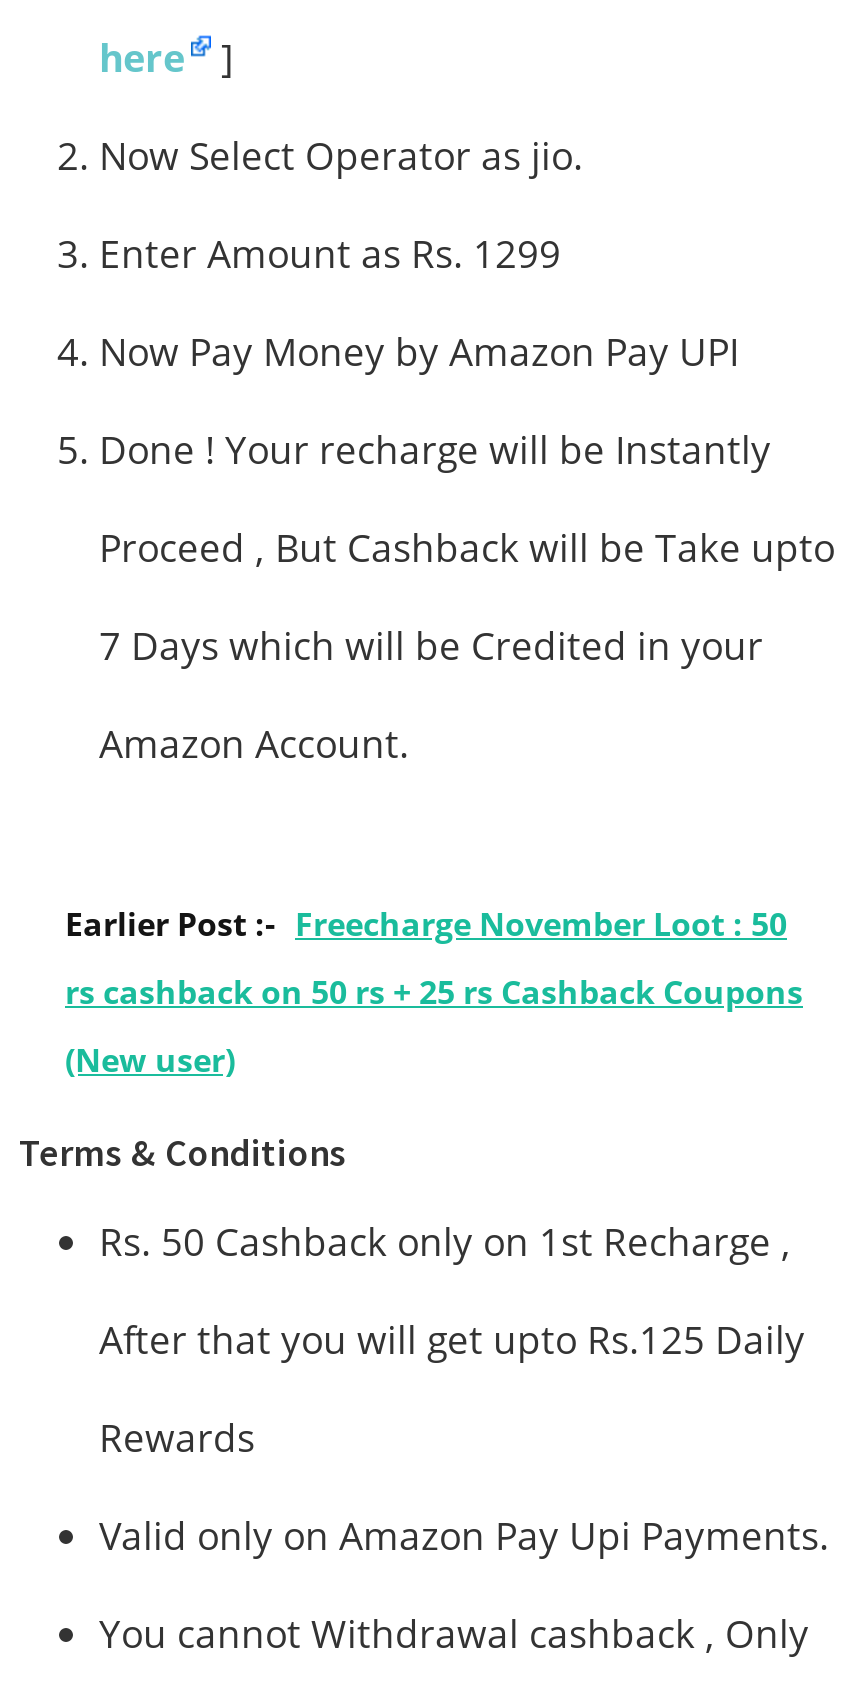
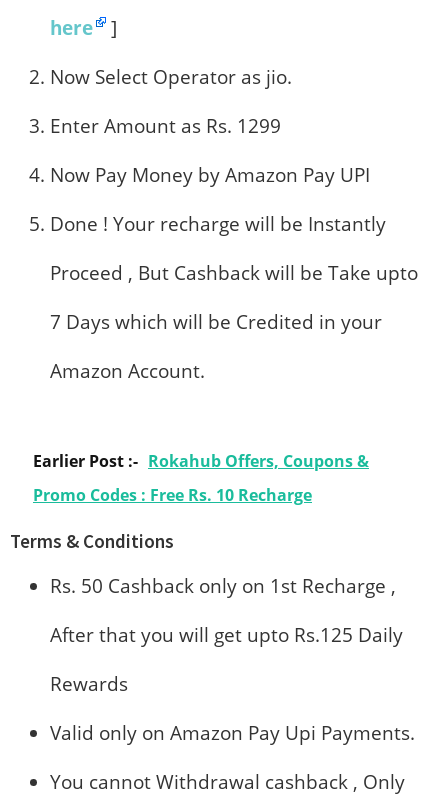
[65,902,803,1082] Earlier Post :- Freecharge November Loot : 50 | rs cashback on 50 rs + 25 rs Cashback Coupons | (New user) -> [33,450,369,506] Earlier Post :- Rokahub Offers, Coupons & | Promo Codes : Free Rs. 10 Recharge

